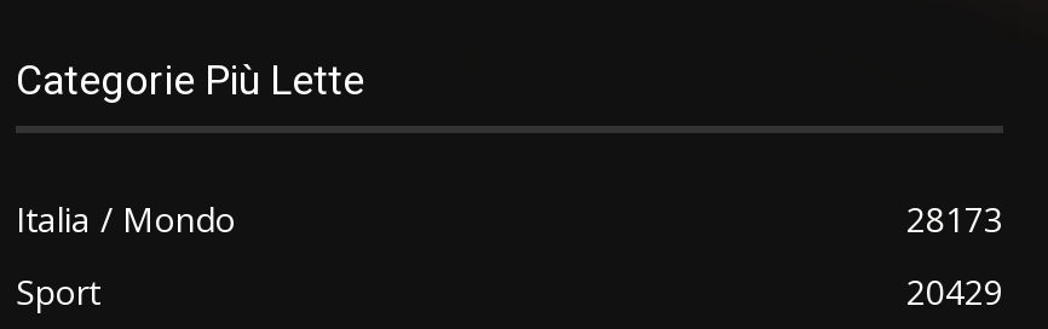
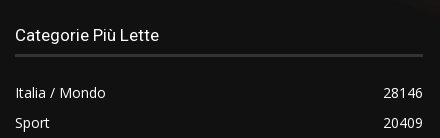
[906,195,1003,241] 28173 -> [383,83,423,102] 28146
[906,268,1003,314] 20429 -> [383,113,423,132] 20409

